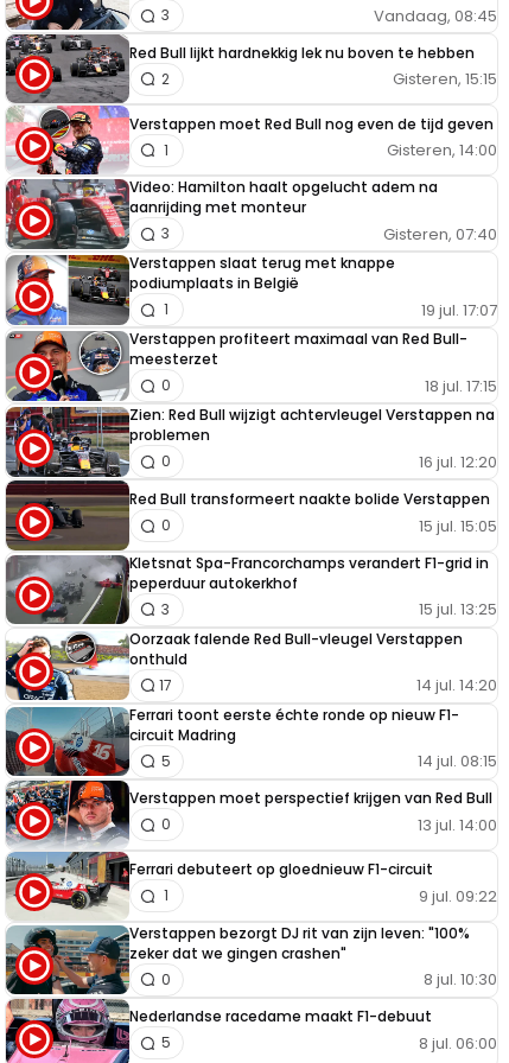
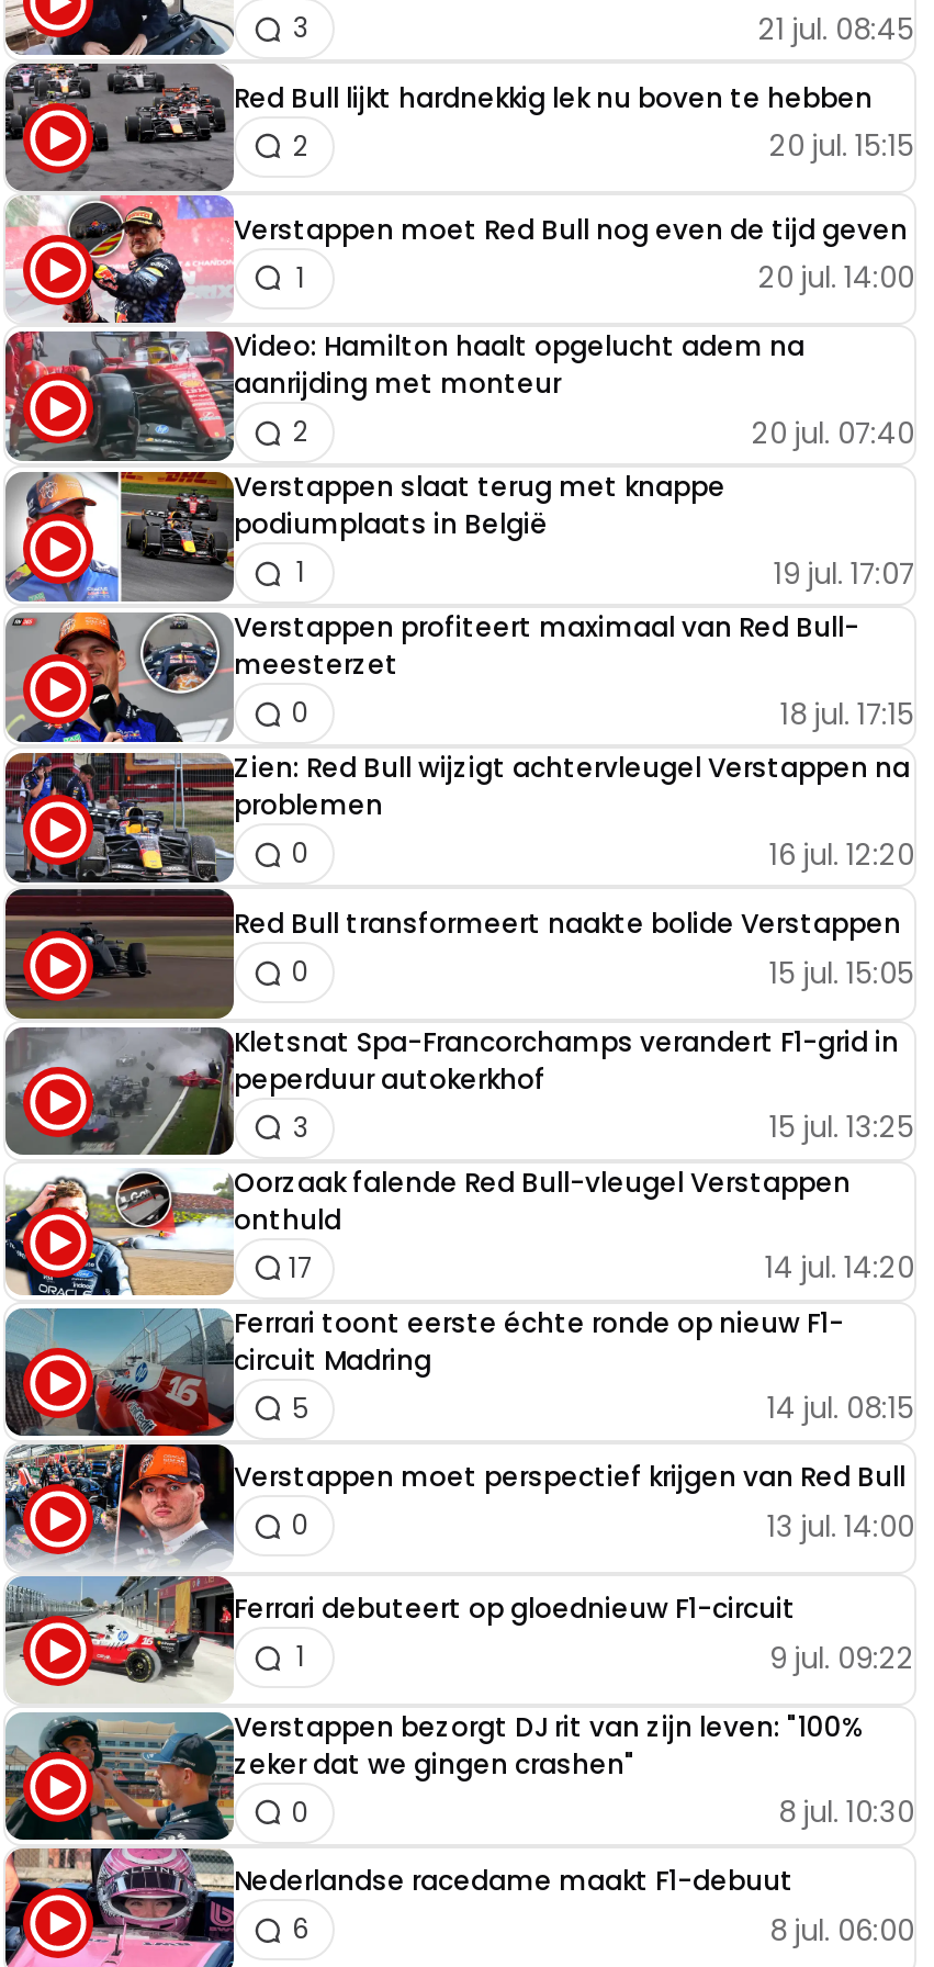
[374,4,497,27] Vandaag, 08:45 -> [758,8,914,50] 21 jul. 08:45
[393,68,497,91] Gisteren, 15:15 -> [769,126,914,168] 20 jul. 15:15
[387,139,497,162] Gisteren, 14:00 -> [758,258,914,299] 20 jul. 14:00
[161,223,497,246] Gisteren, 07:40 | 3 -> [293,413,914,454] 20 jul. 07:40 | 2
[161,1033,170,1053] 5 -> [292,1911,310,1948] 6

